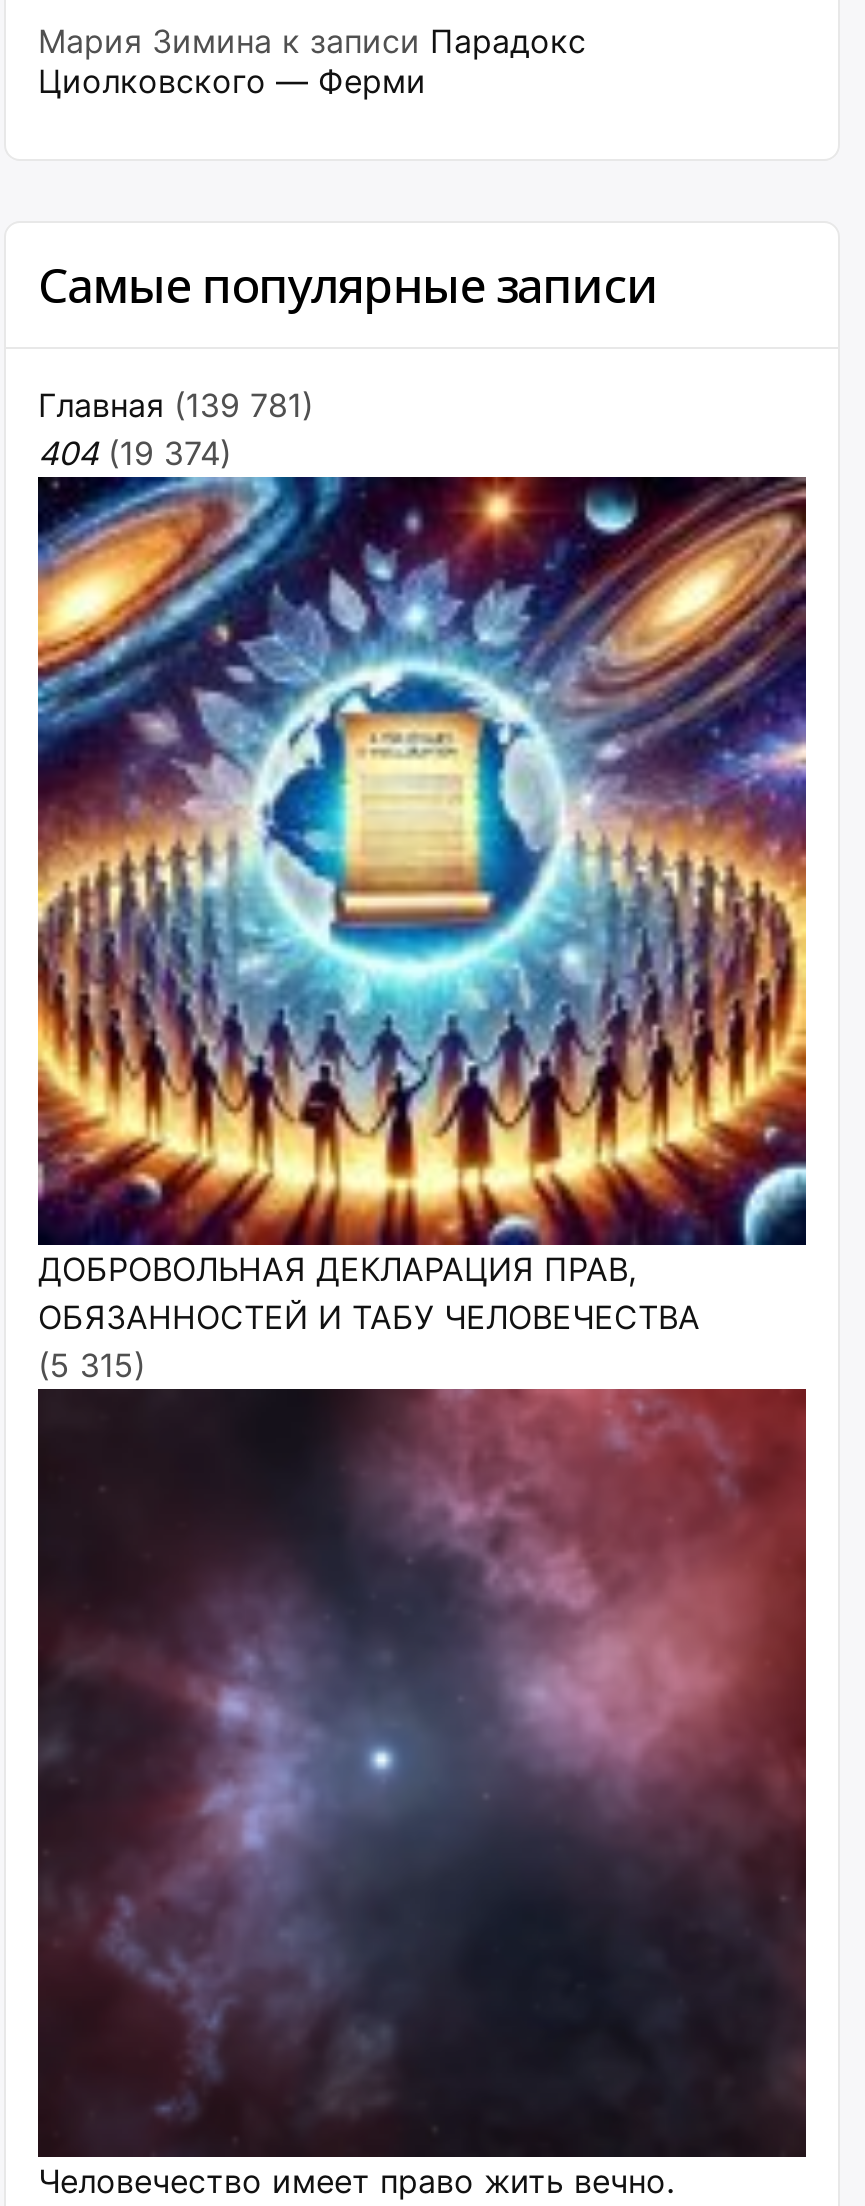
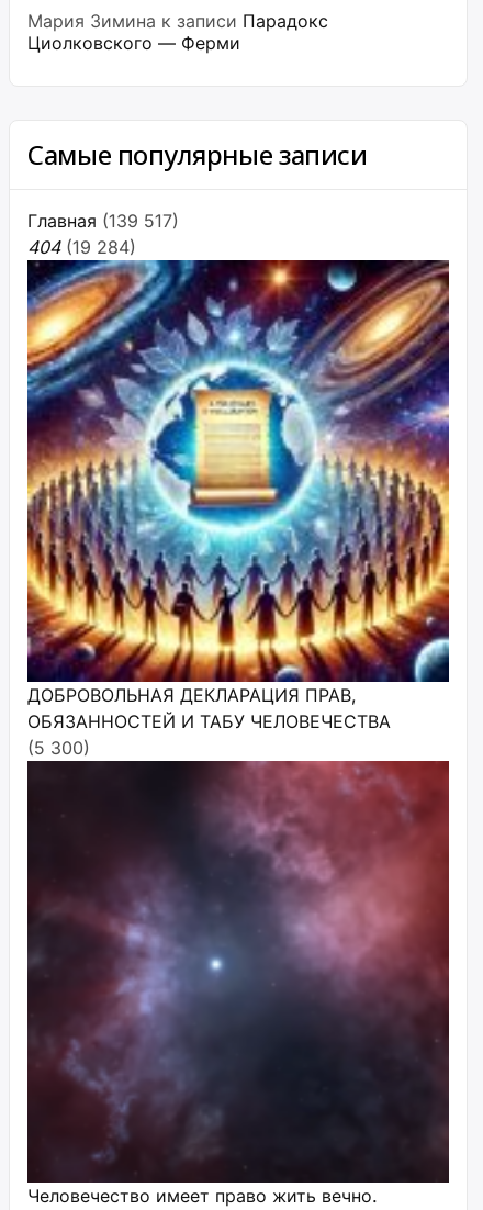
[38,385,314,425] Главная (139 781) -> [27,210,179,232] Главная (139 517)
[38,433,232,473] 404 (19 374) -> [27,236,136,258] 404 (19 284)
[38,1345,146,1385] (5 315) -> [27,737,90,759] (5 300)

